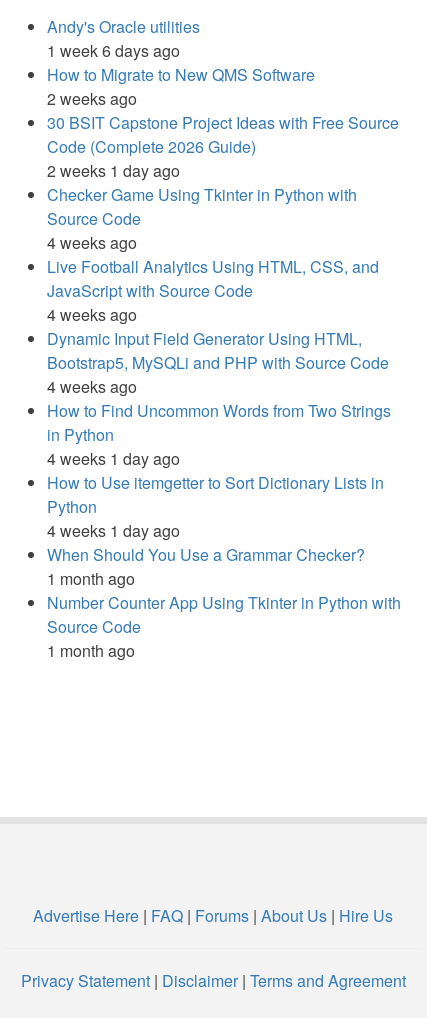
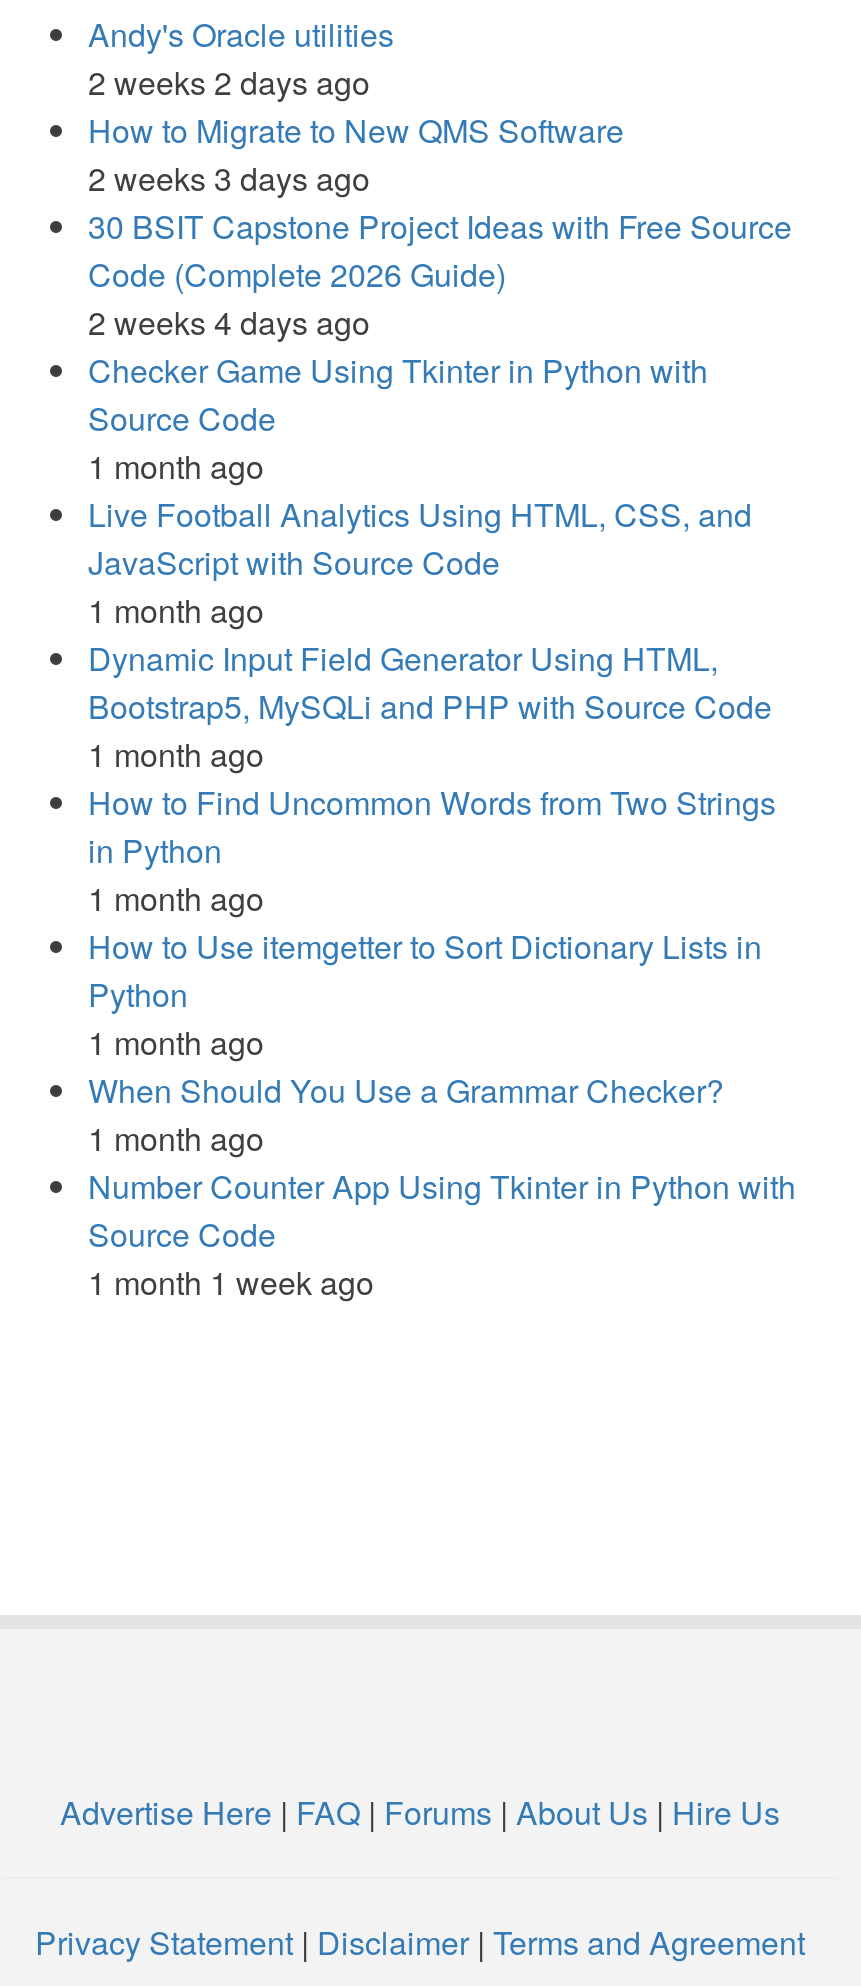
[47,39,180,62] 1 week 6 days ago -> [88,59,370,105] 2 weeks 2 days ago
[47,87,137,110] 2 weeks ago -> [88,155,370,201] 2 weeks 3 days ago
[47,159,180,182] 2 weeks 1 day ago -> [88,299,370,345] 2 weeks 4 days ago
[47,231,137,254] 4 weeks ago -> [88,443,264,489] 1 month ago
[47,303,137,326] 4 weeks ago -> [88,587,264,633] 1 month ago
[47,375,137,398] 4 weeks ago -> [88,731,264,777] 1 month ago
[47,447,180,470] 4 weeks 1 day ago -> [88,875,264,921] 1 month ago
[47,519,180,542] 4 weeks 1 day ago -> [88,1019,264,1065] 1 month ago
[47,639,135,662] 1 month ago -> [88,1259,374,1305] 1 month 1 week ago

